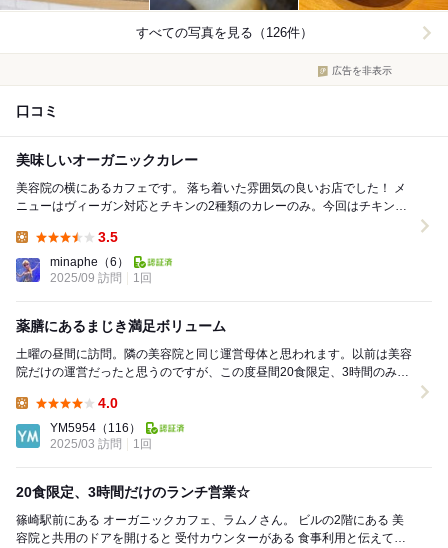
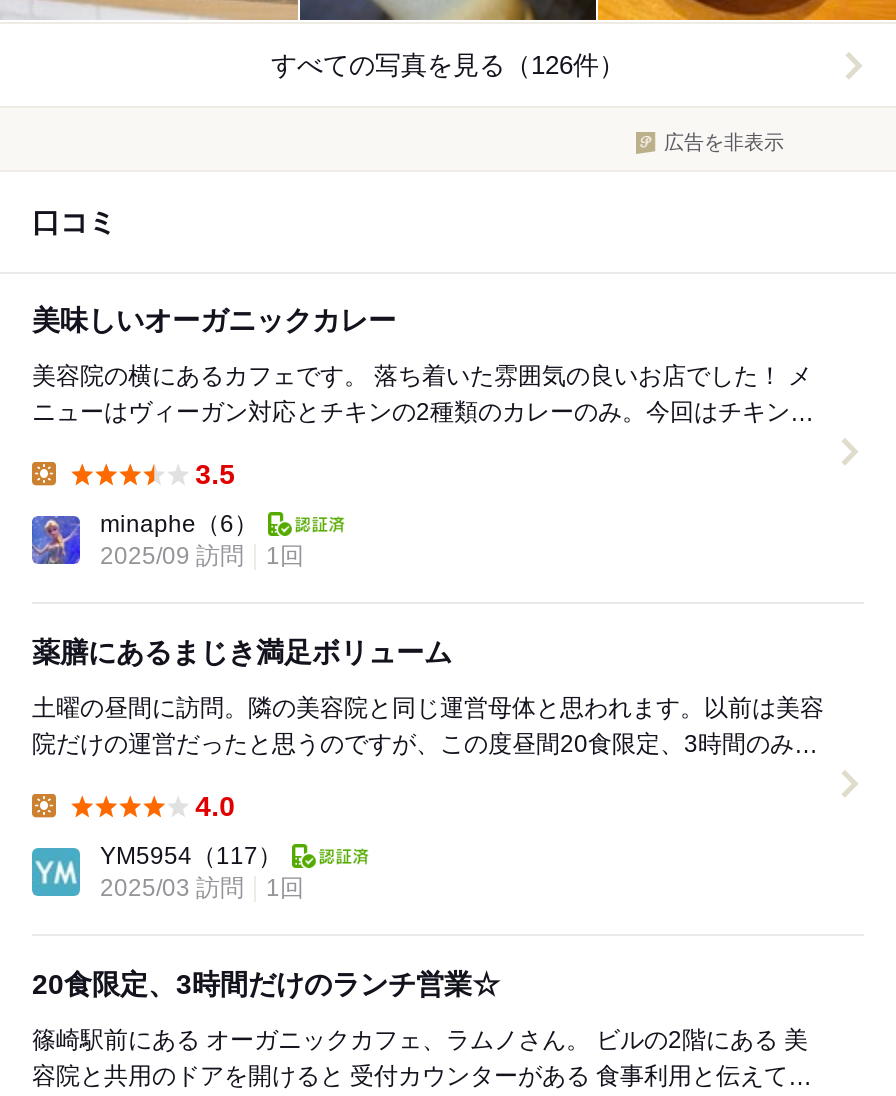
[50,421,141,435] YM5954（116） -> [100,843,282,871] YM5954（117）

